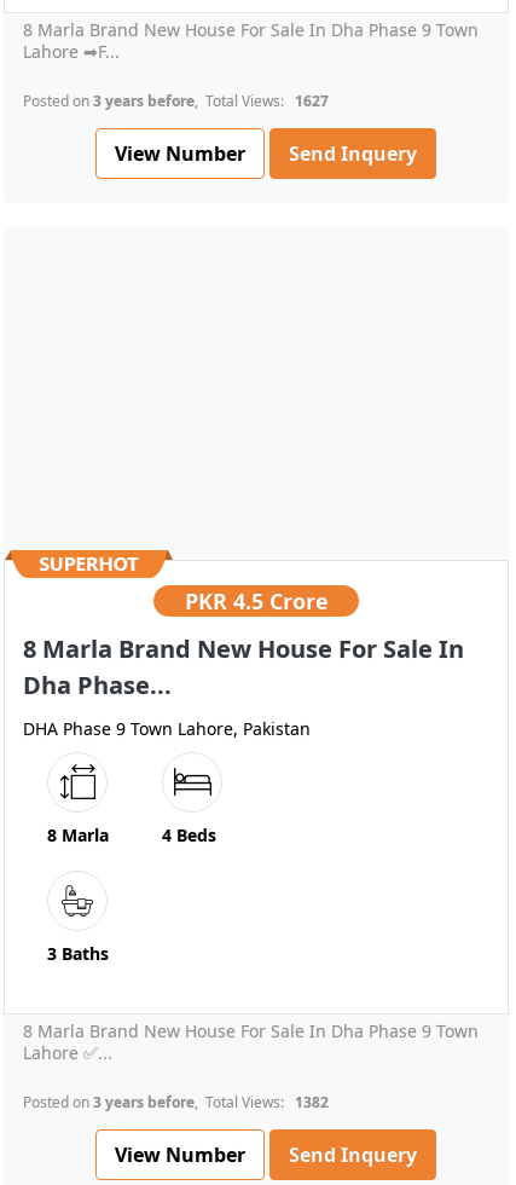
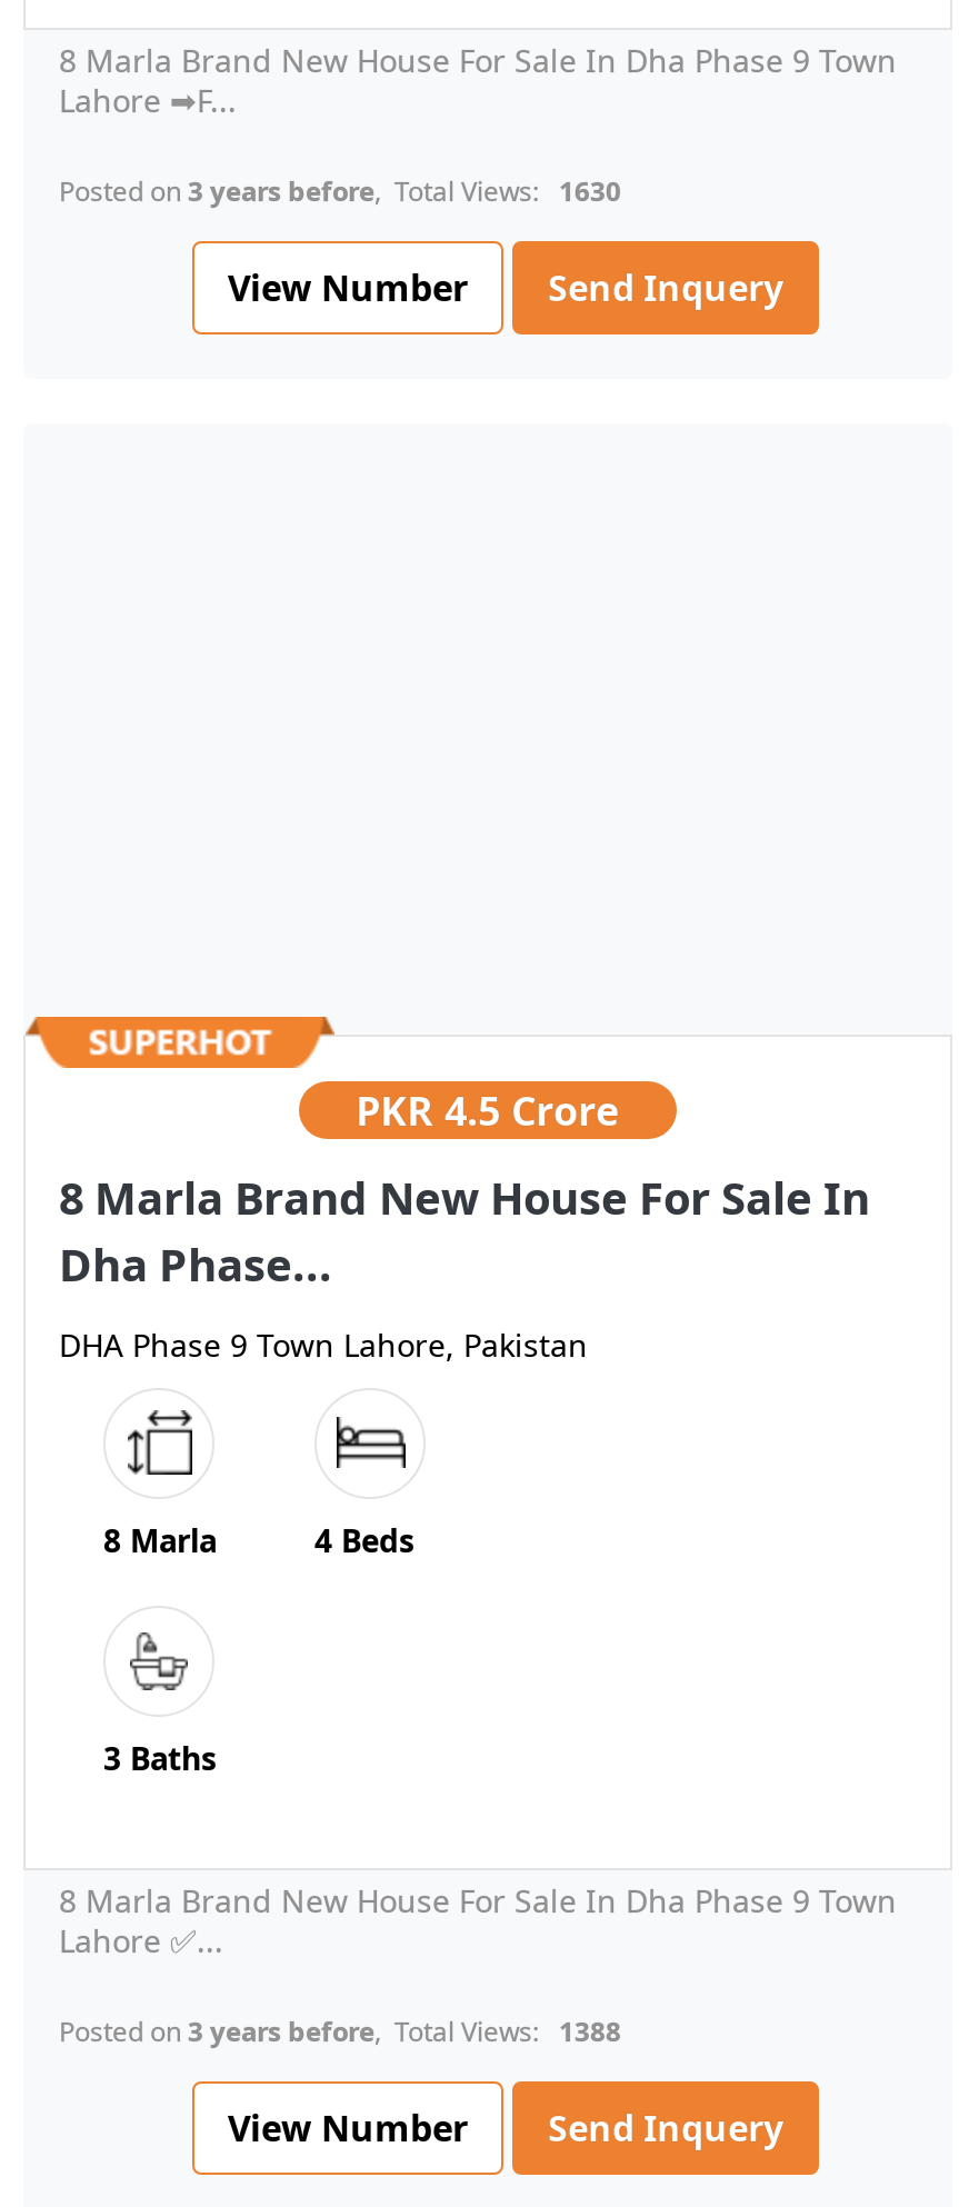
[23,91,329,111] Posted on 3 years before, Total Views: 1627 -> [59,173,621,210] Posted on 3 years before, Total Views: 1630
[23,1092,329,1113] Posted on 3 years before, Total Views: 1382 -> [59,2013,621,2051] Posted on 3 years before, Total Views: 1388

